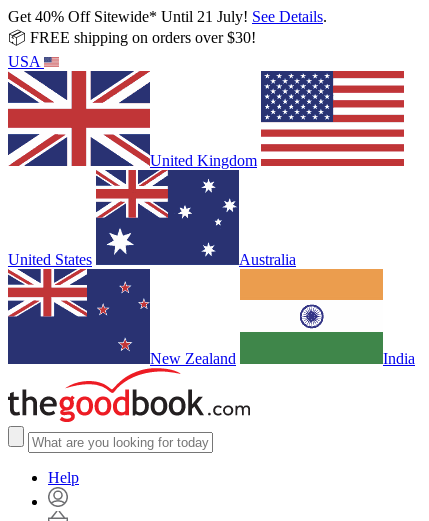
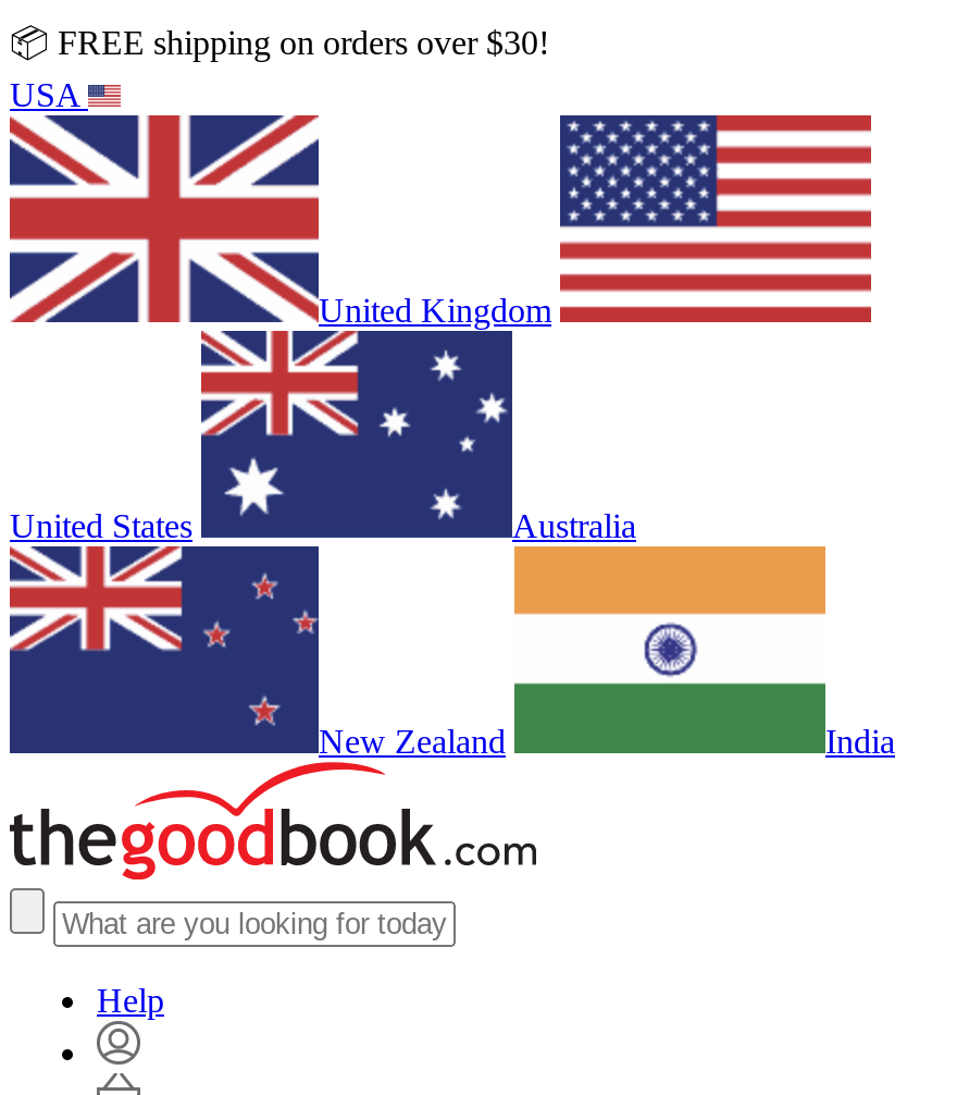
[8,8,327,25] Get 40% Off Sitewide* Until 21 July! See Details. -> none

